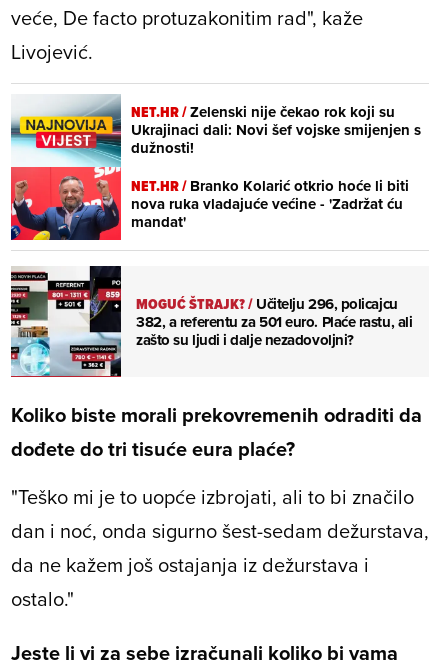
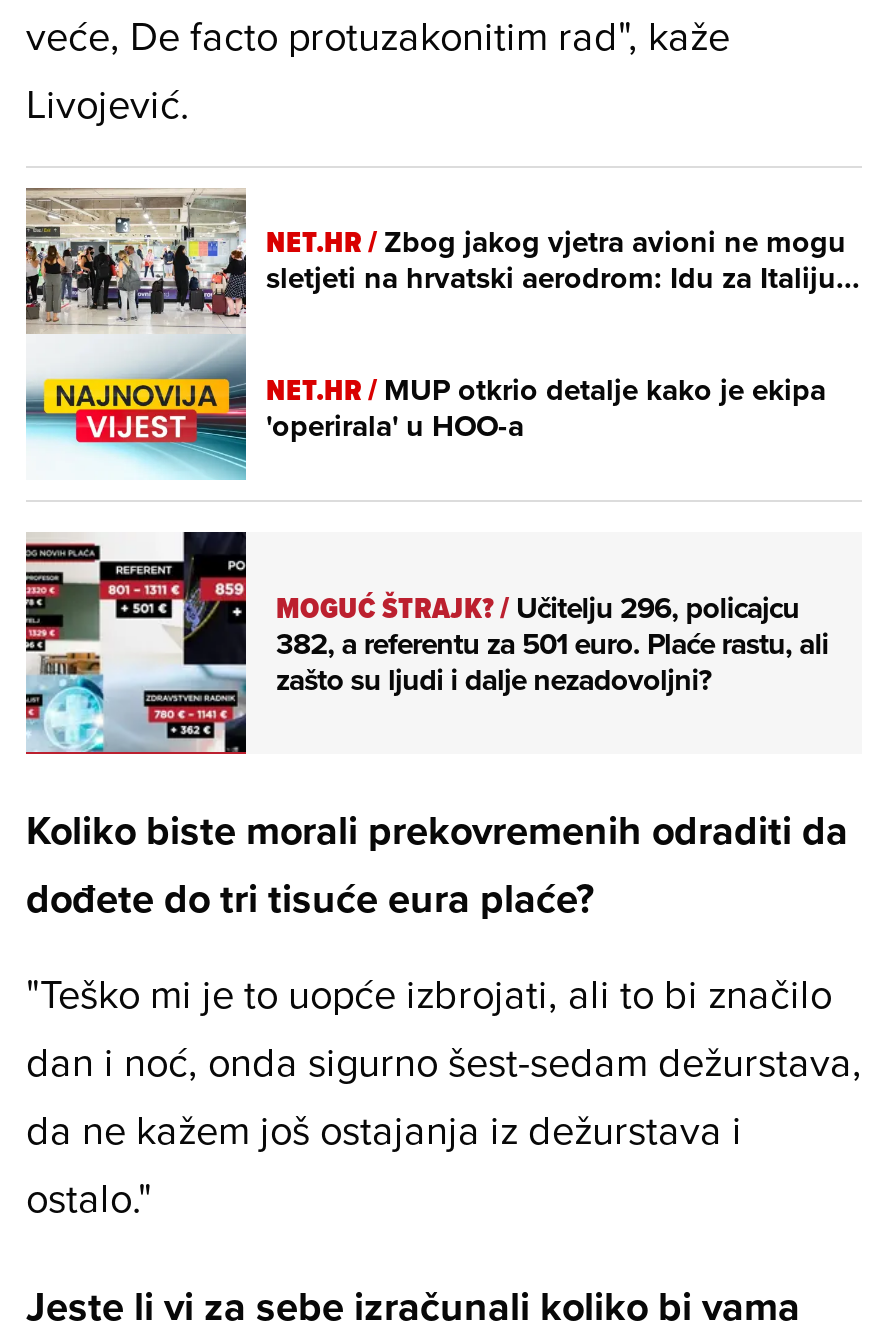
[10,94,421,241] [image] | NET.HR / Zelenski nije čekao rok koji su | Ukrajinaci dali: Novi šef vojske smijenjen s | dužnosti! -> [24,186,860,482] [image] | NET.HR / Zbog jakog vjetra avioni ne mogu | sletjeti na hrvatski aerodrom: Idu za Italiju...
[131,175,409,233] NET.HR / Branko Kolarić otkrio hoće li biti | nova ruka vladajuće većine - 'Zadržat ću | mandat' -> [266,367,826,447] NET.HR / MUP otkrio detalje kako je ekipa | 'operirala' u HOO-a

